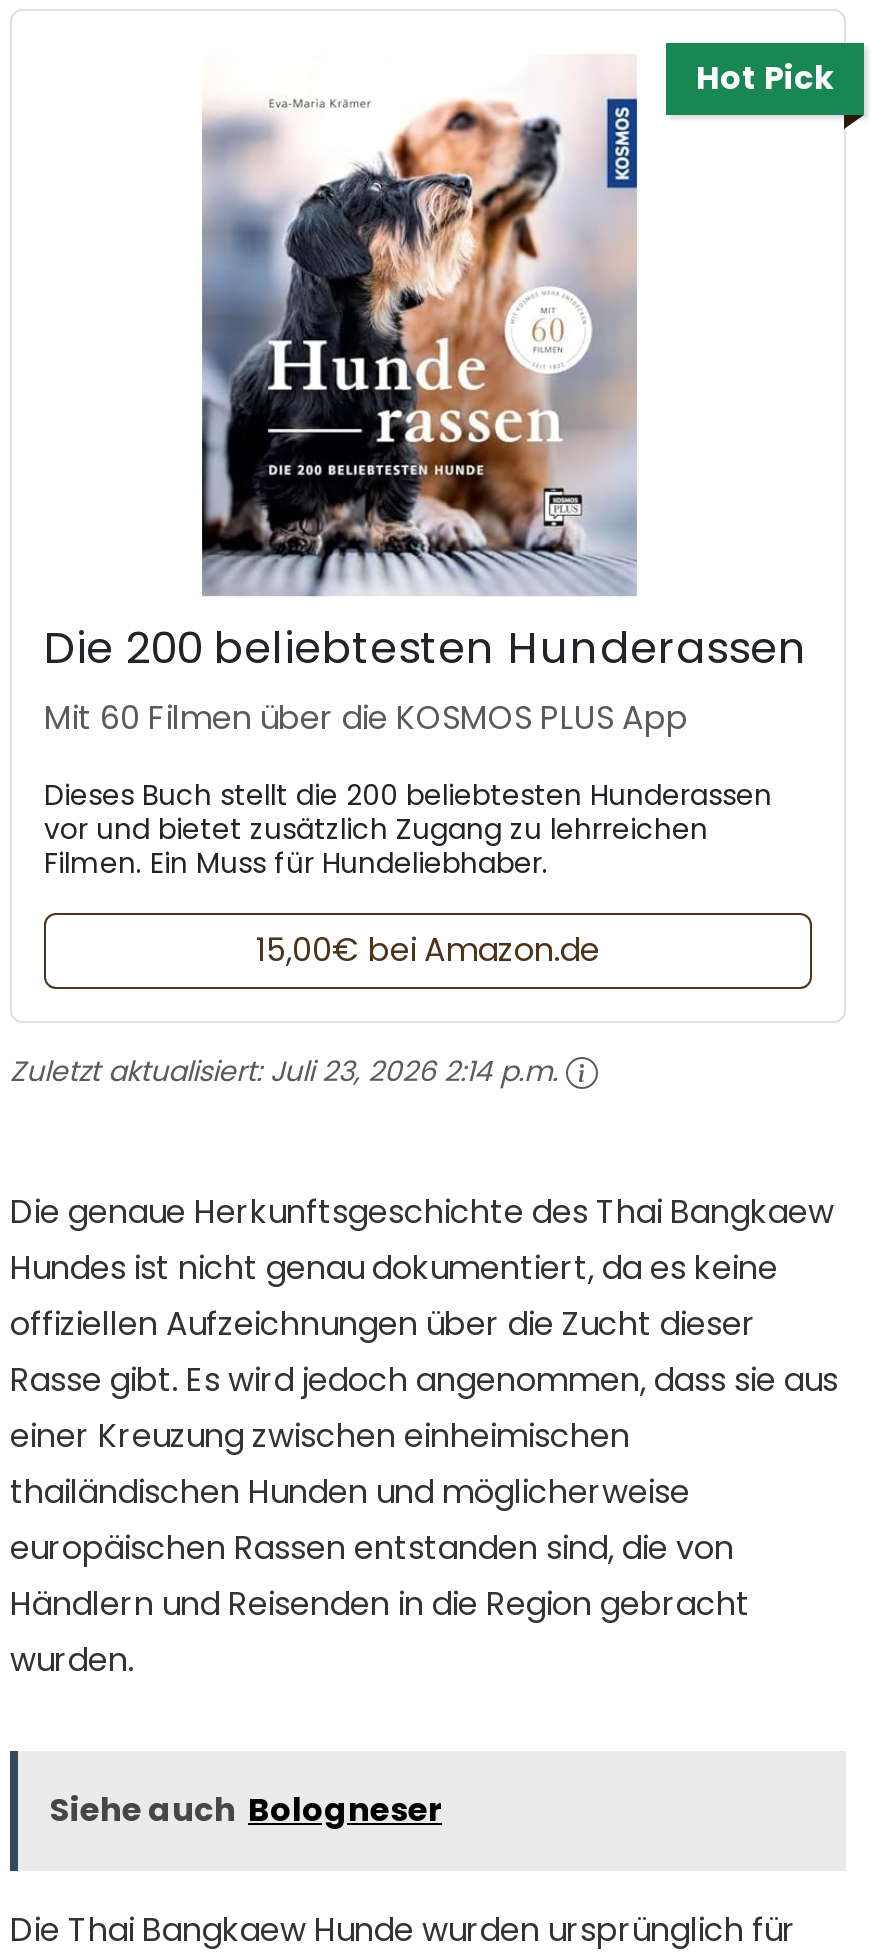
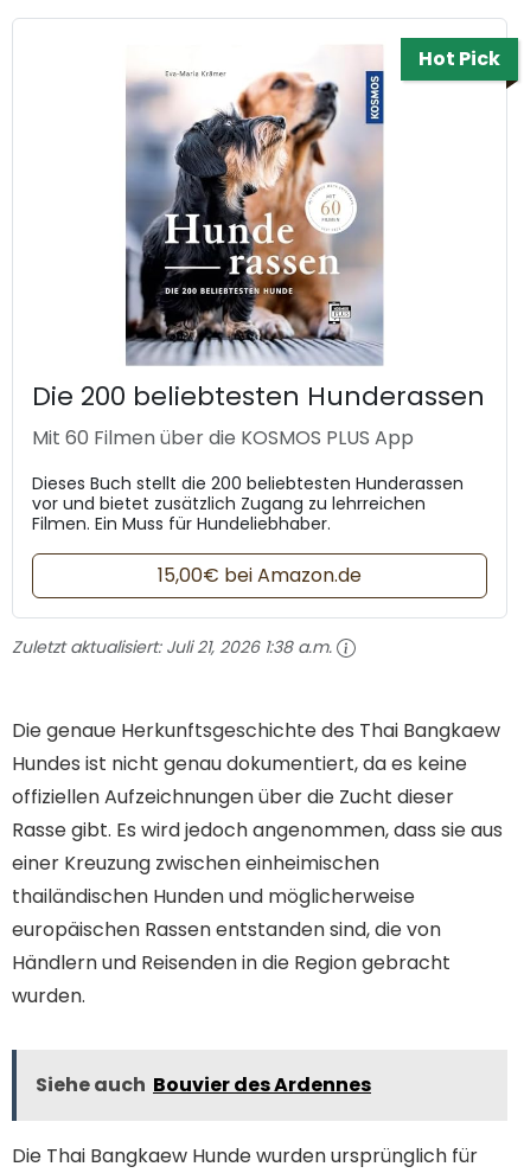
[10,1052,558,1092] Zuletzt aktualisiert: Juli 23, 2026 2:14 p.m. -> [12,635,332,659] Zuletzt aktualisiert: Juli 21, 2026 1:38 a.m.
[50,1788,442,1834] Siehe auch Bologneser -> [36,1071,371,1099] Siehe auch Bouvier des Ardennes

